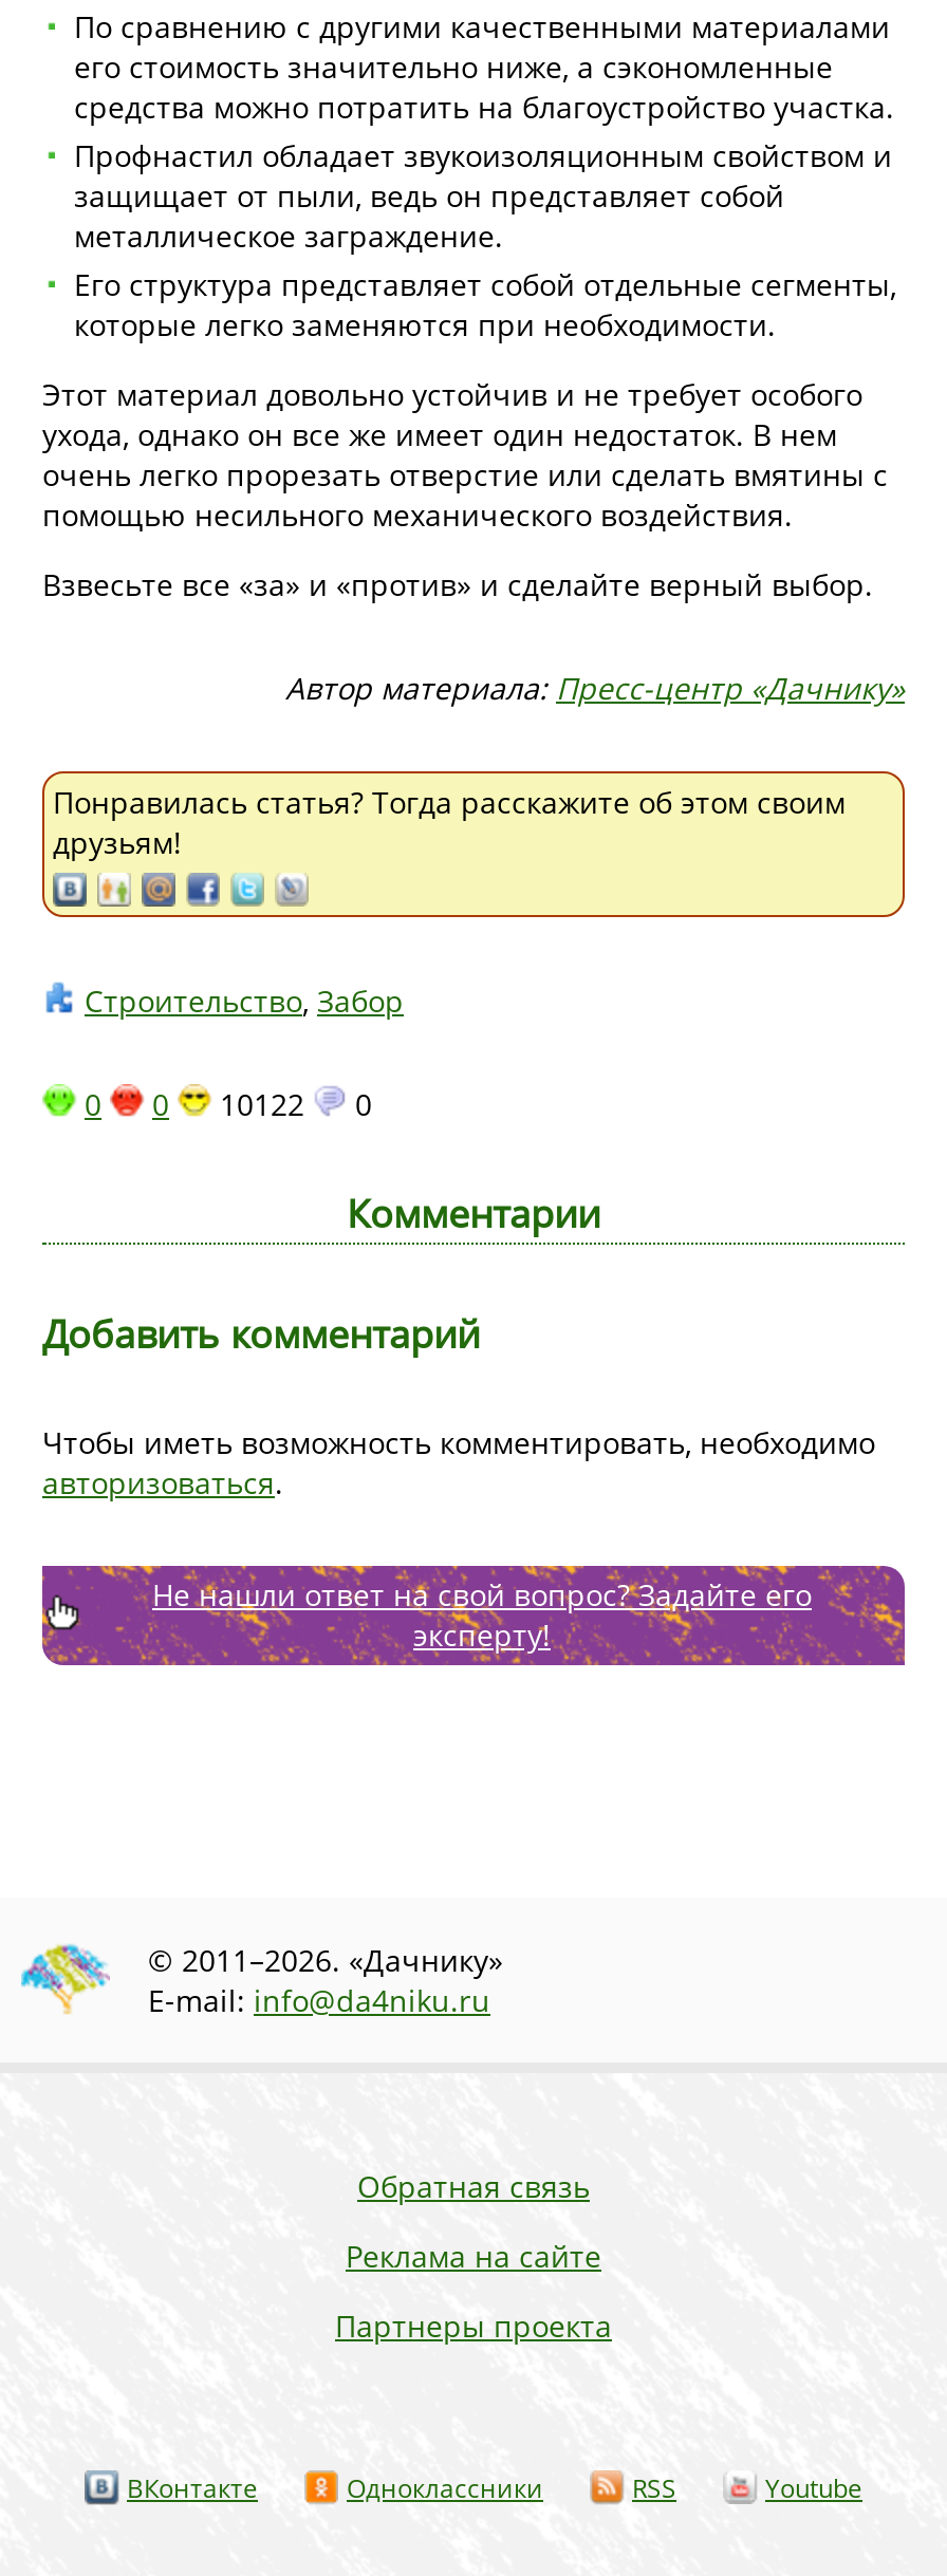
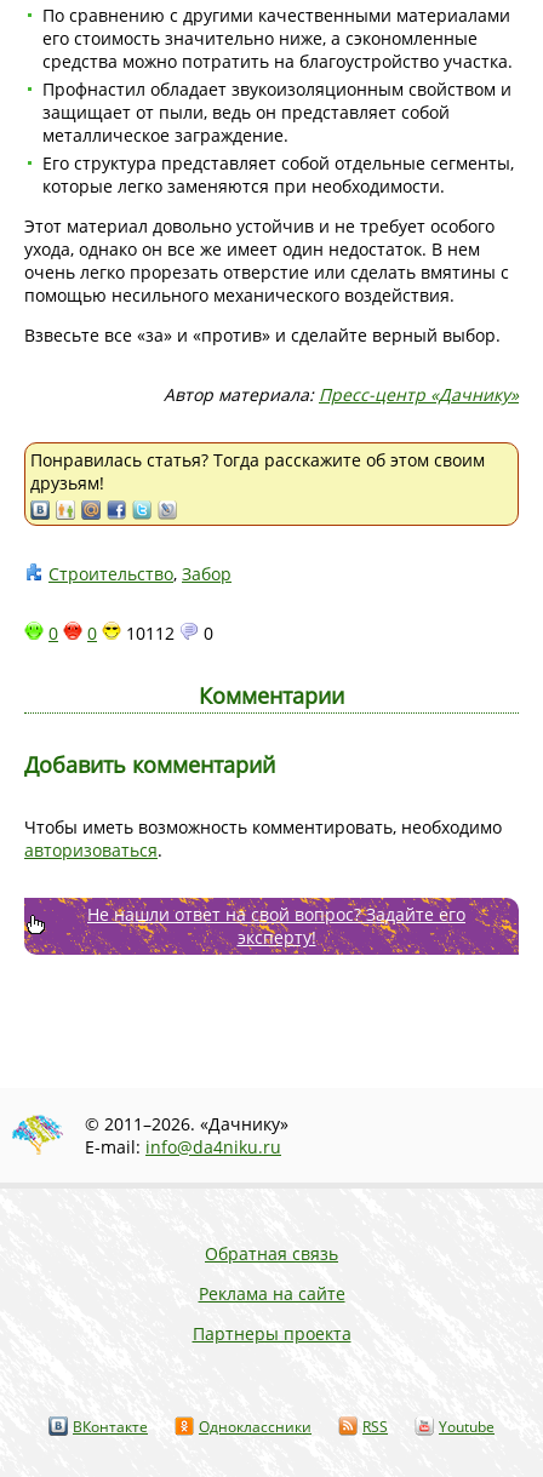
[85,1084,372,1124] 0 0 10122 0 -> [48,622,213,645] 0 0 10112 0

